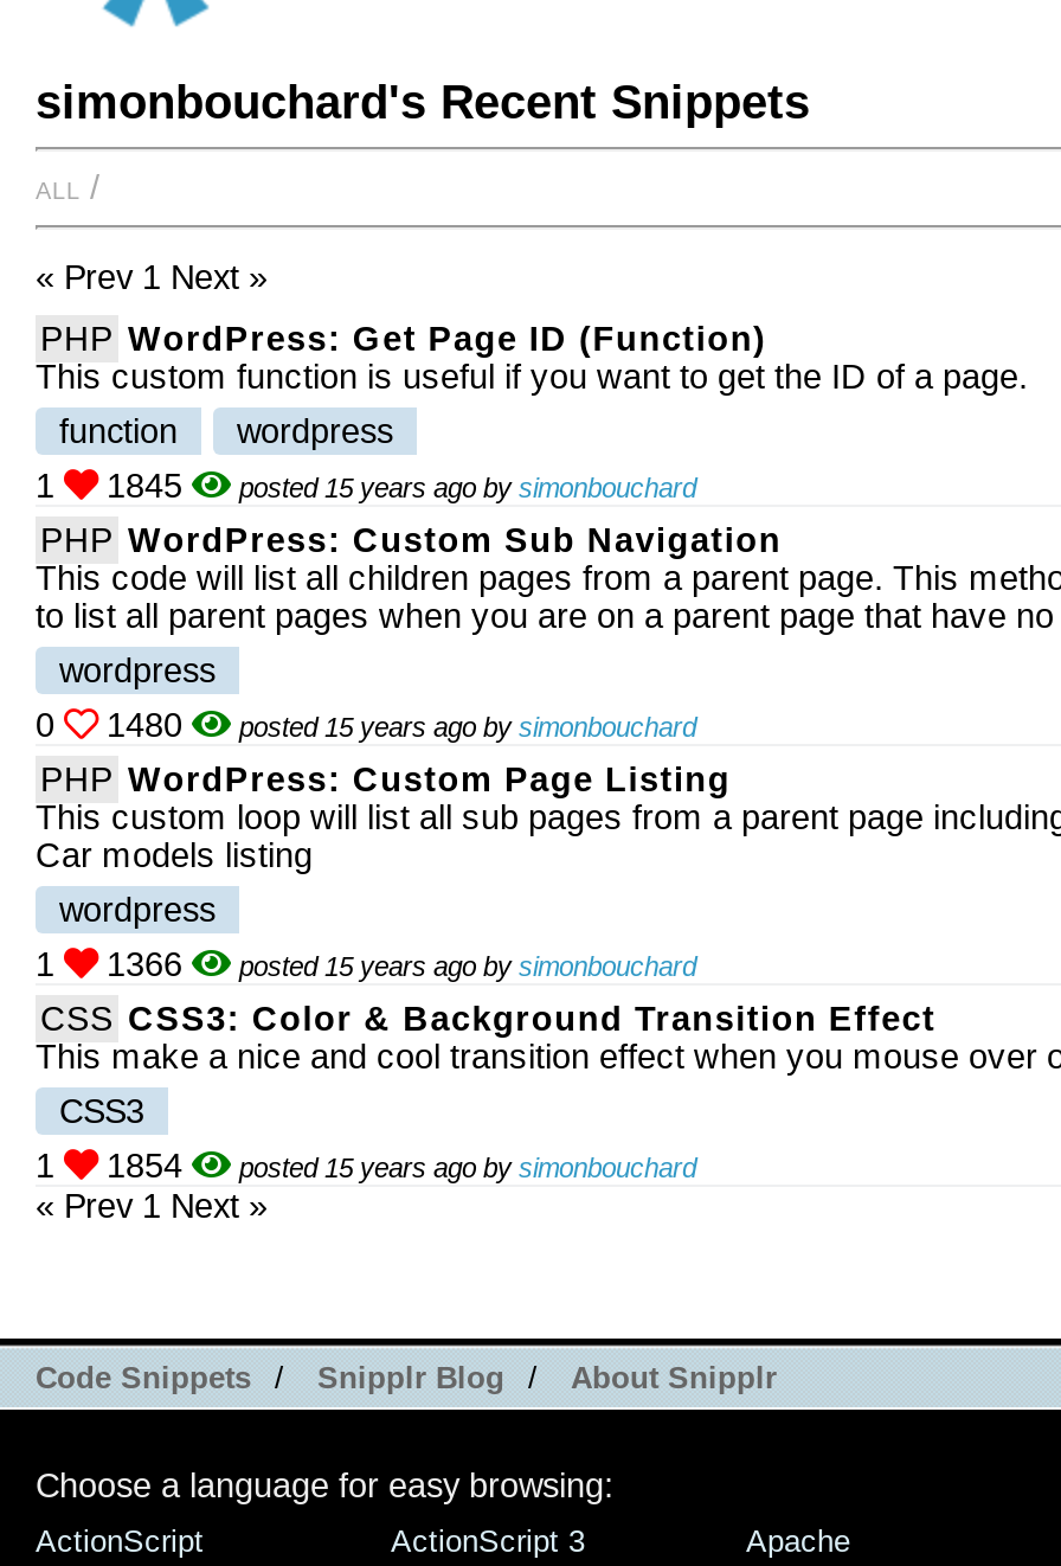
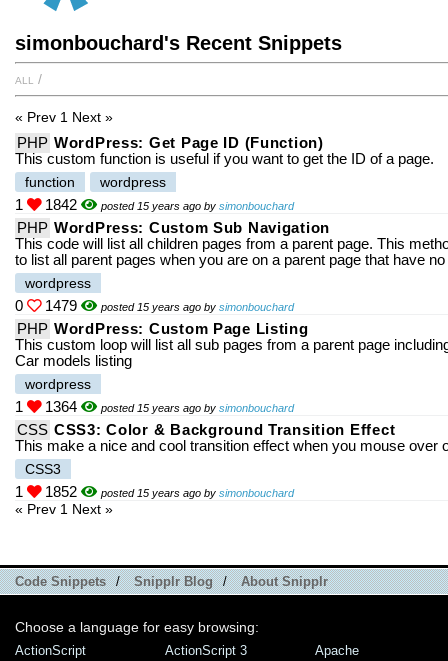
[36,466,696,504] 1 1845 posted 15 years ago by simonbouchard -> [15,197,294,213] 1 1842 posted 15 years ago by simonbouchard
[36,705,696,743] 0 1480 posted 15 years ago by simonbouchard -> [15,298,294,314] 0 1479 posted 15 years ago by simonbouchard
[36,944,696,982] 1 1366 posted 15 years ago by simonbouchard -> [15,399,294,415] 1 1364 posted 15 years ago by simonbouchard
[36,1146,696,1184] 1 1854 posted 15 years ago by simonbouchard -> [15,484,294,500] 1 1852 posted 15 years ago by simonbouchard

